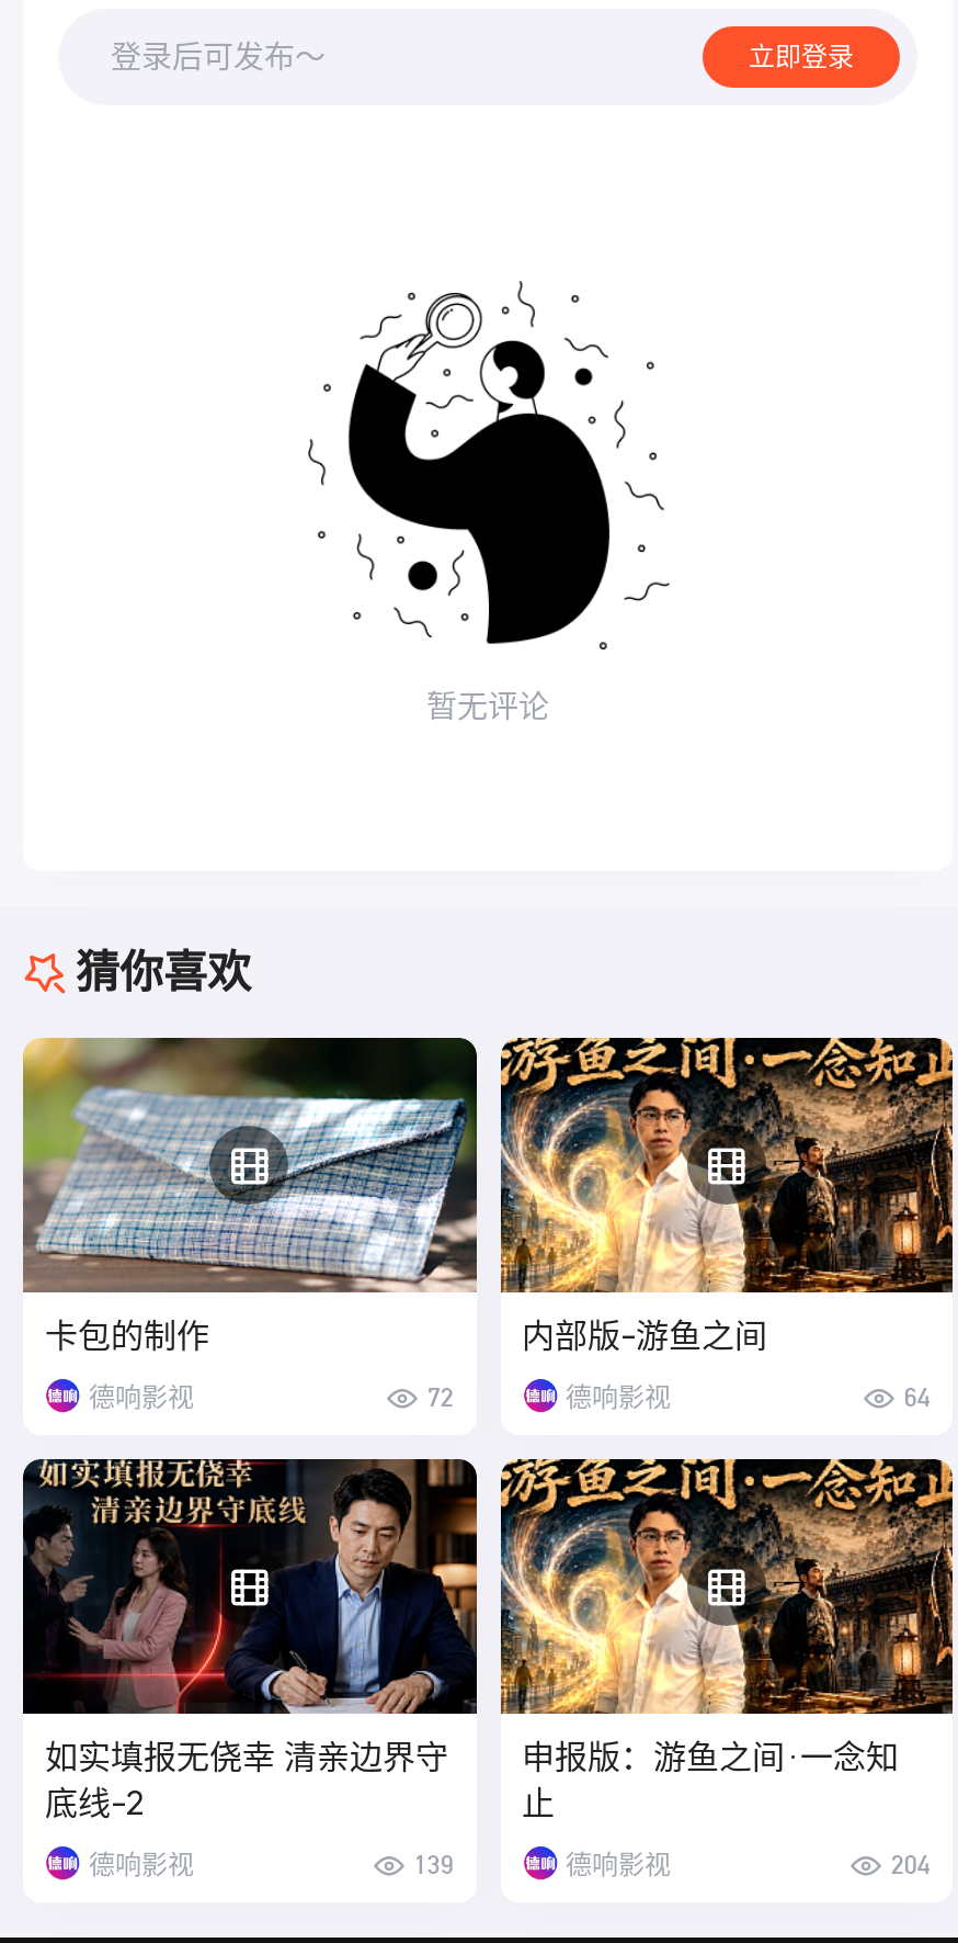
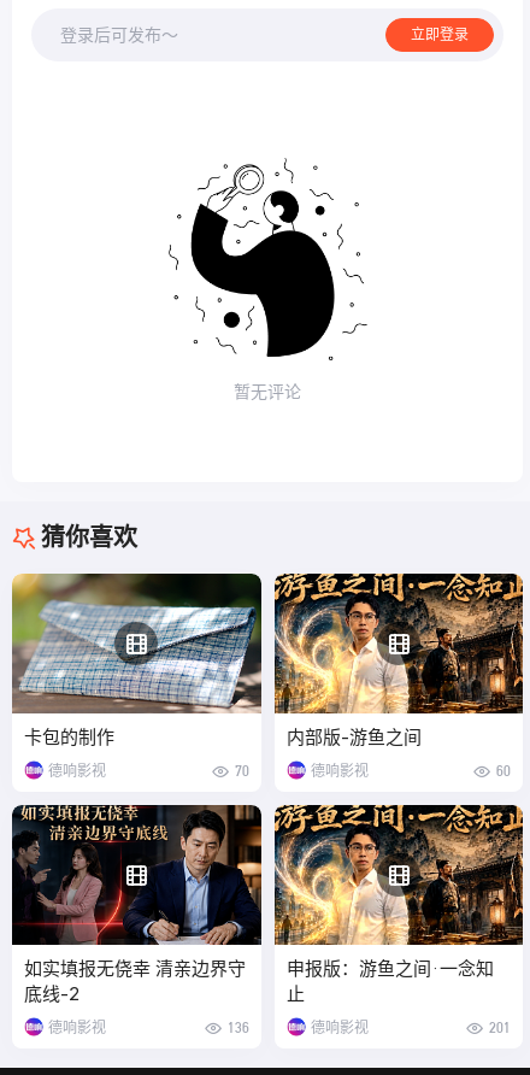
[427,1383,454,1414] 72 -> [234,763,249,780] 70
[904,1383,931,1414] 64 -> [496,763,511,780] 60
[414,1850,454,1881] 139 -> [227,1020,249,1037] 136
[891,1850,931,1881] 204 -> [489,1020,511,1037] 201

